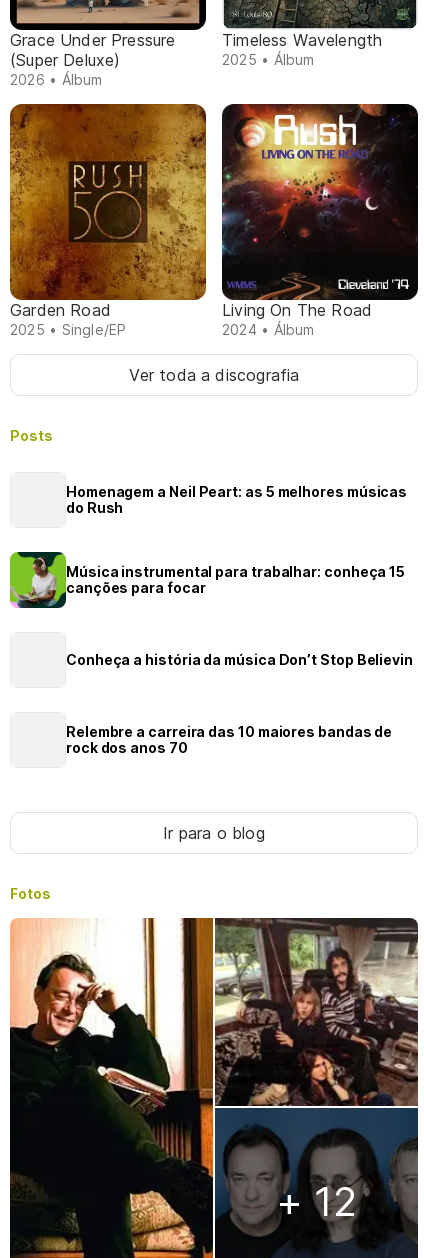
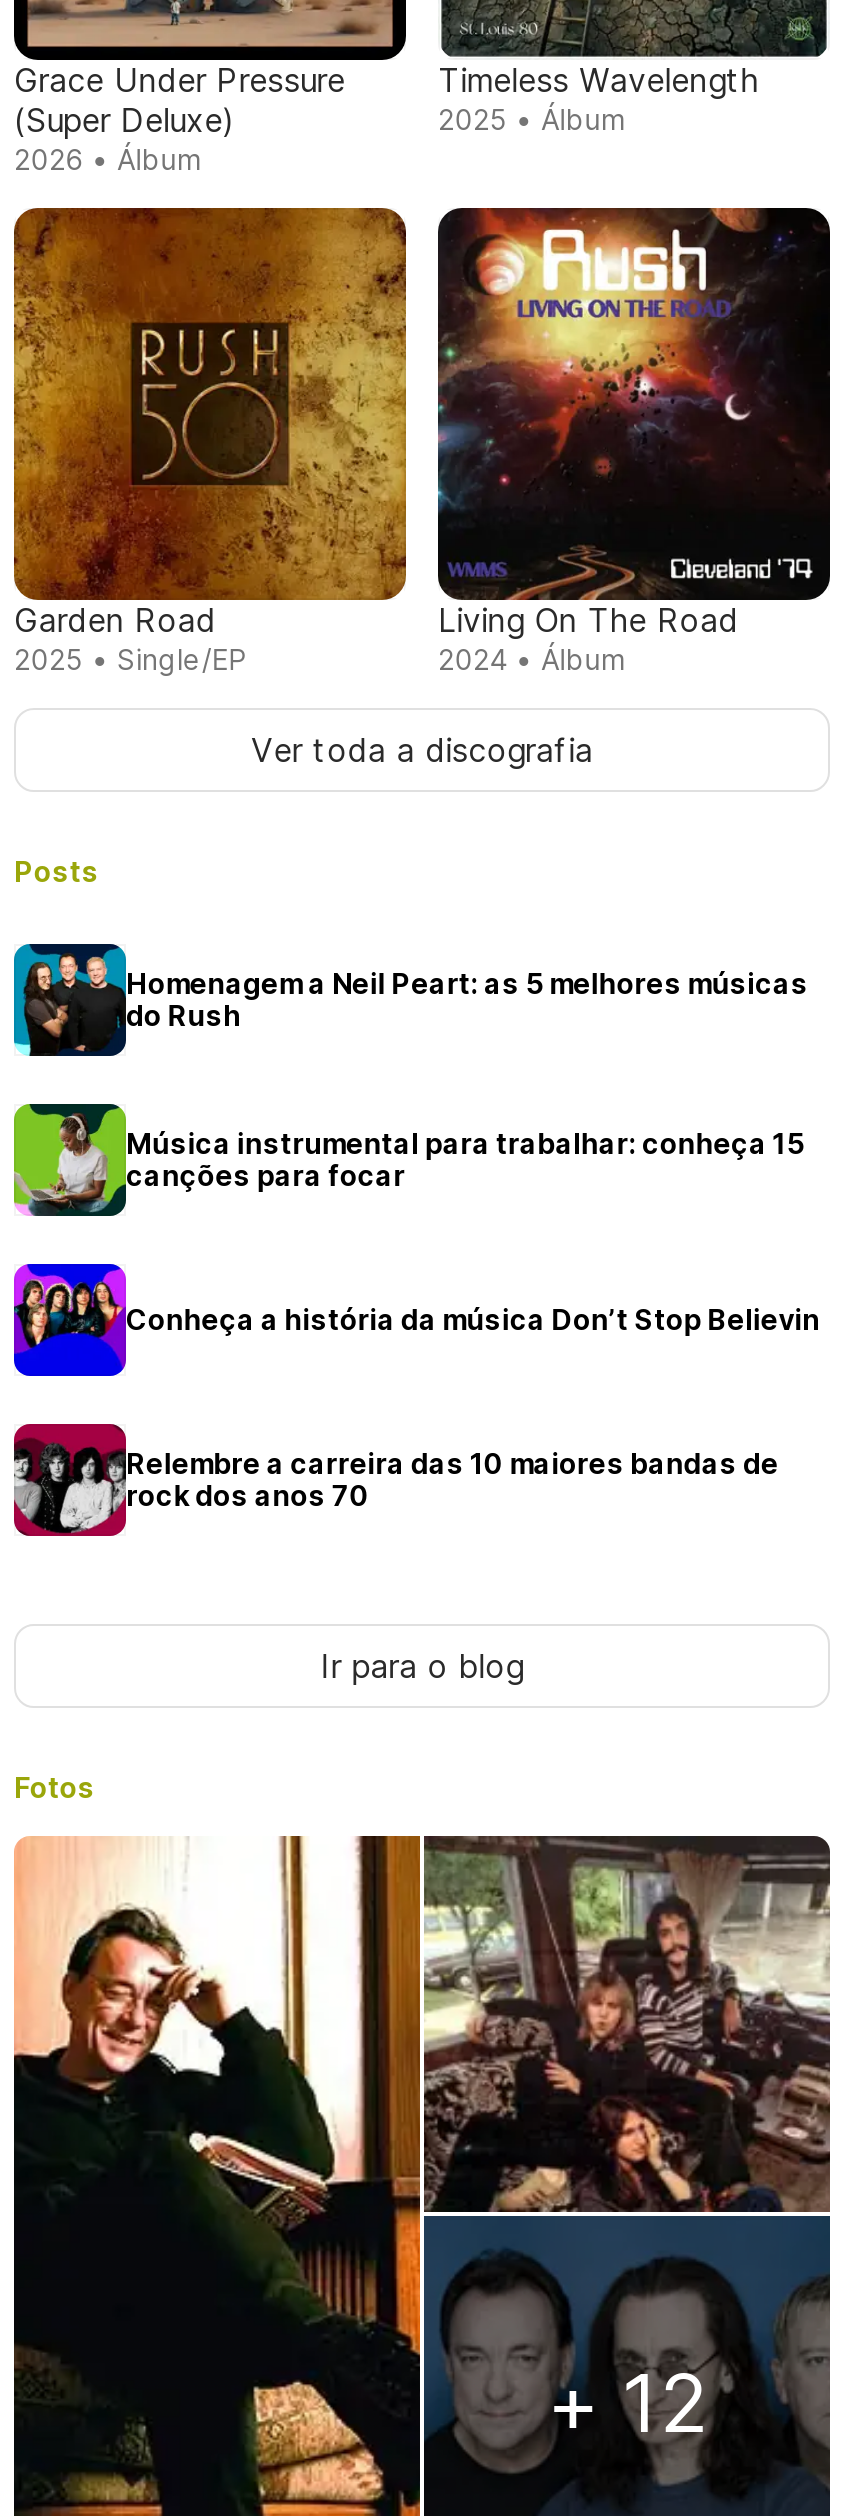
none -> [12,942,128,1058] [image]
none -> [12,1262,128,1378] [image]
none -> [12,1422,128,1538] [image]

